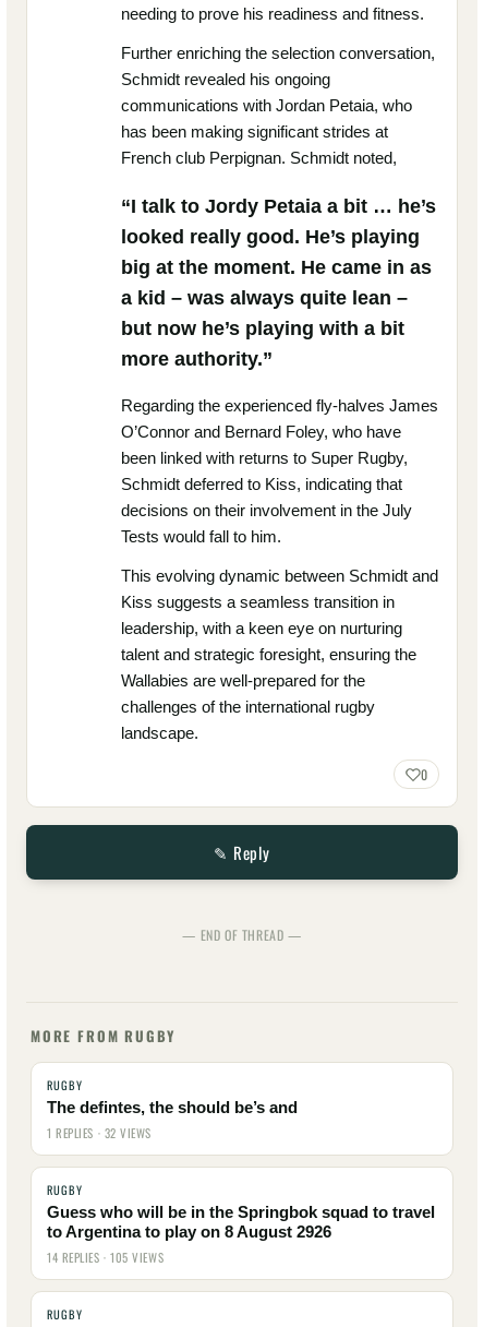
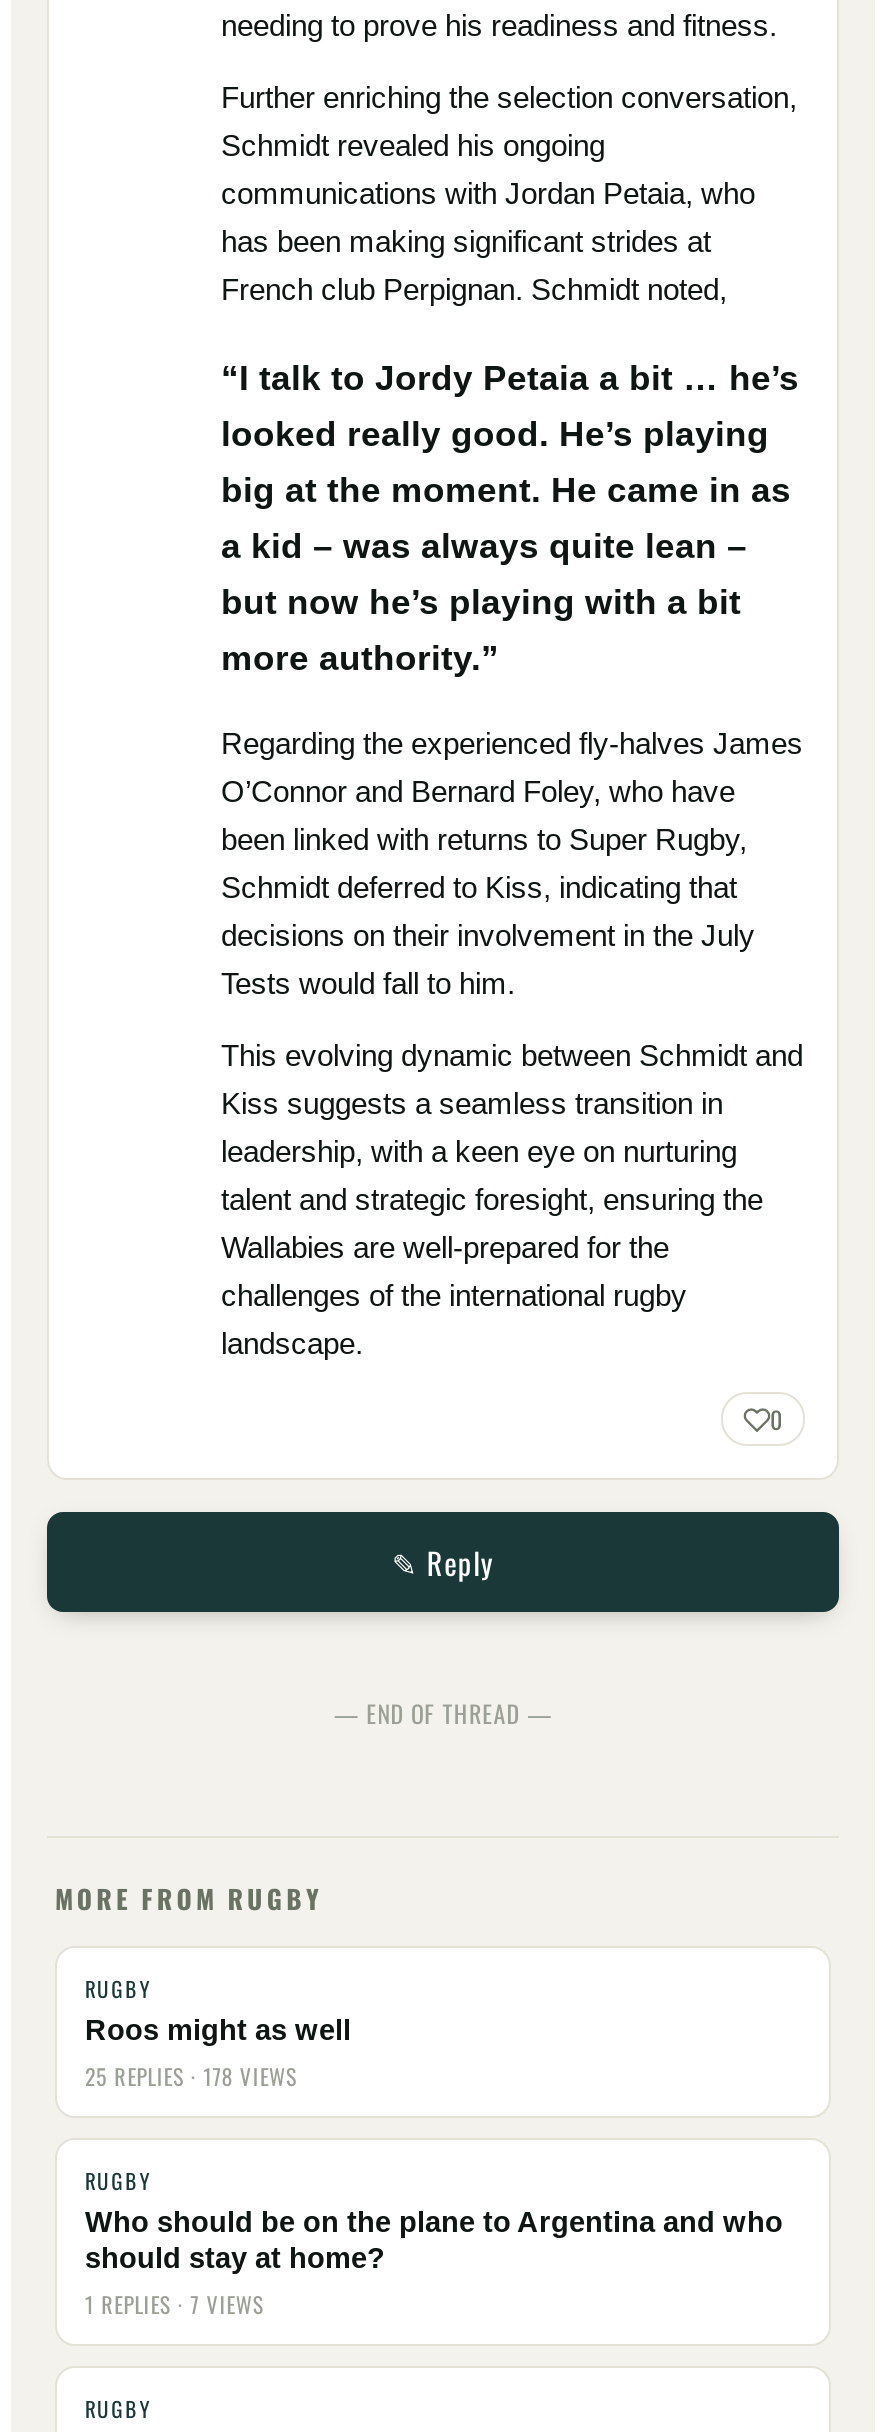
[47,1099,298,1142] The defintes, the should be’s and | 1 REPLIES · 32 VIEWS -> [85,2014,351,2092] Roos might as well | 25 REPLIES · 178 VIEWS
[47,1204,435,1266] Guess who will be in the Springbok squad to travel | to Argentina to play on 8 August 2926 | 14 REPLIES · 105 VIEWS -> [85,2206,783,2320] Who should be on the plane to Argentina and who | should stay at home? | 1 REPLIES · 7 VIEWS

